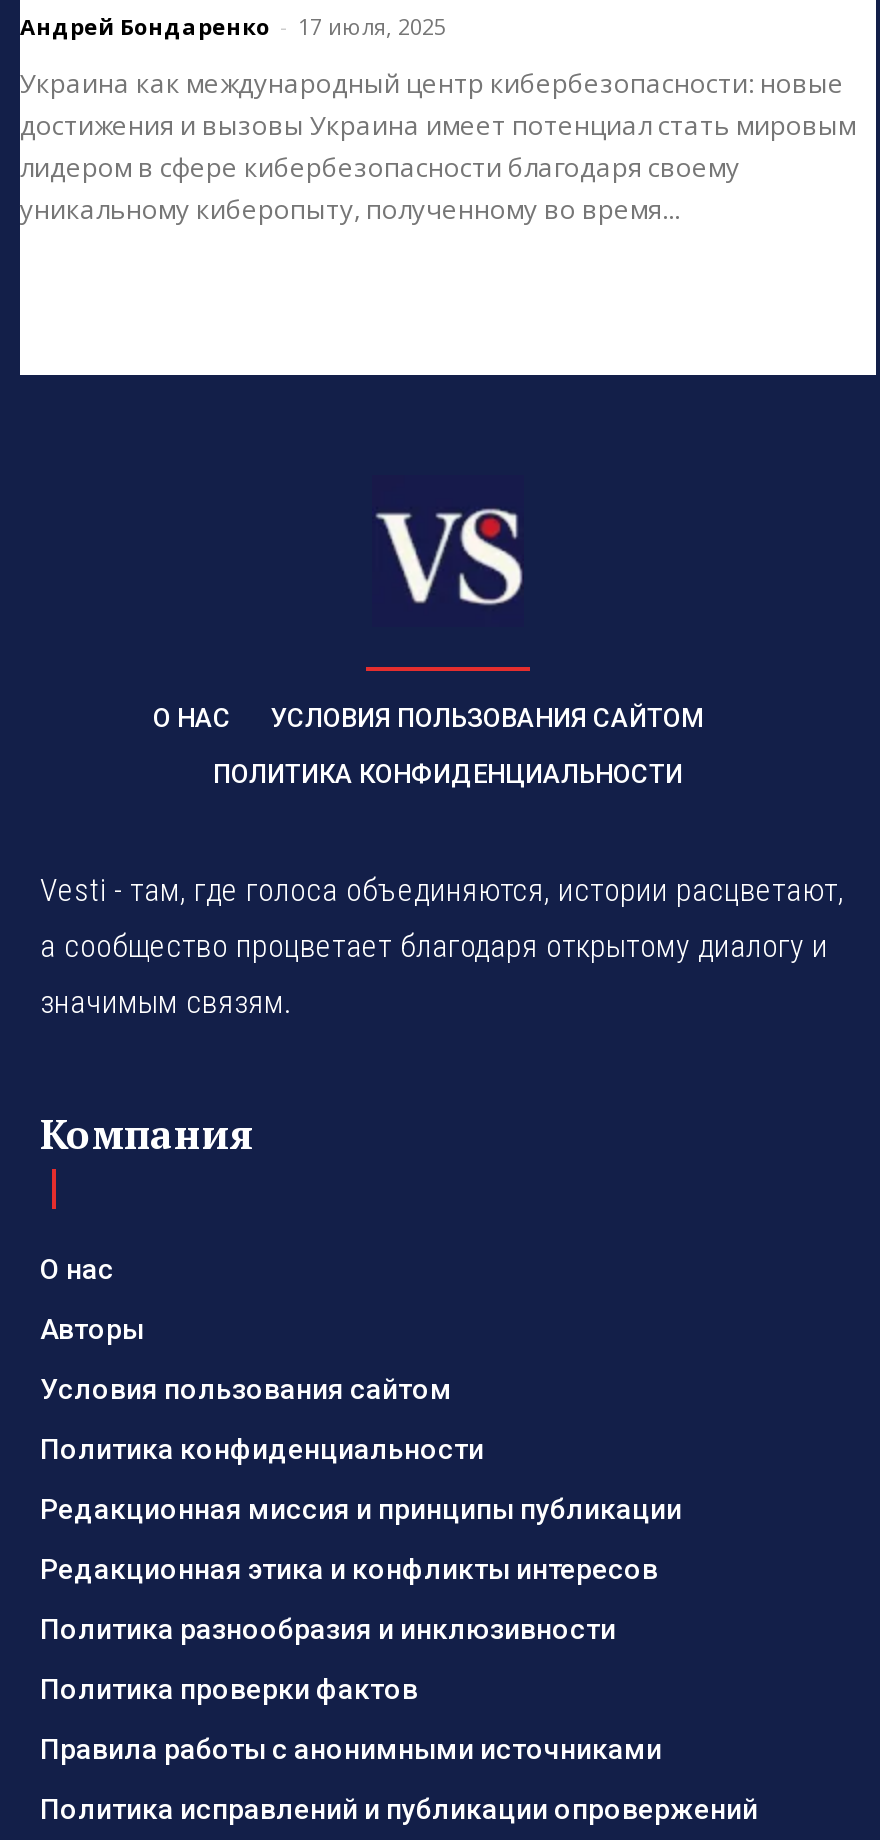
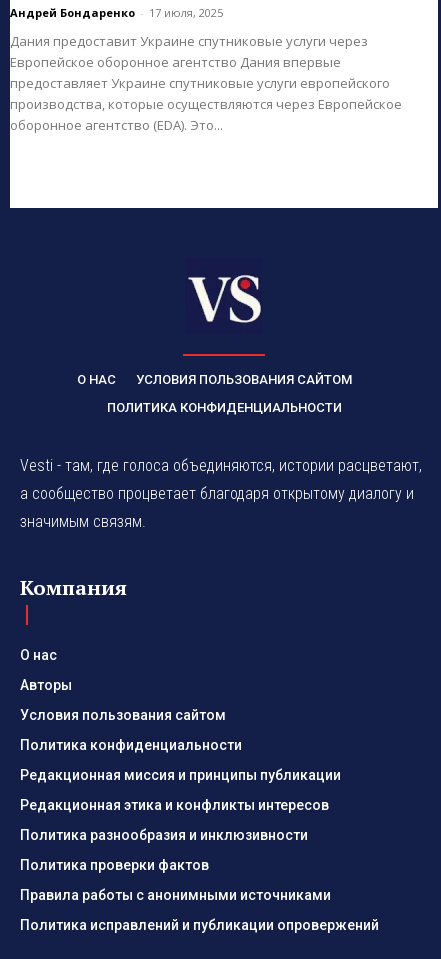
[20,64,856,226] Украина как международный центр кибербезопасности: новые | достижения и вызовы Украина имеет потенциал стать мировым | лидером в сфере кибербезопасности благодаря своему | уникальному киберопыту, полученному во время... -> [10,32,402,134] Дания предоставит Украине спутниковые услуги через | Европейское оборонное агентство Дания впервые | предоставляет Украине спутниковые услуги европейского | производства, которые осуществляются через Европейское | оборонное агентство (EDA). Это...

